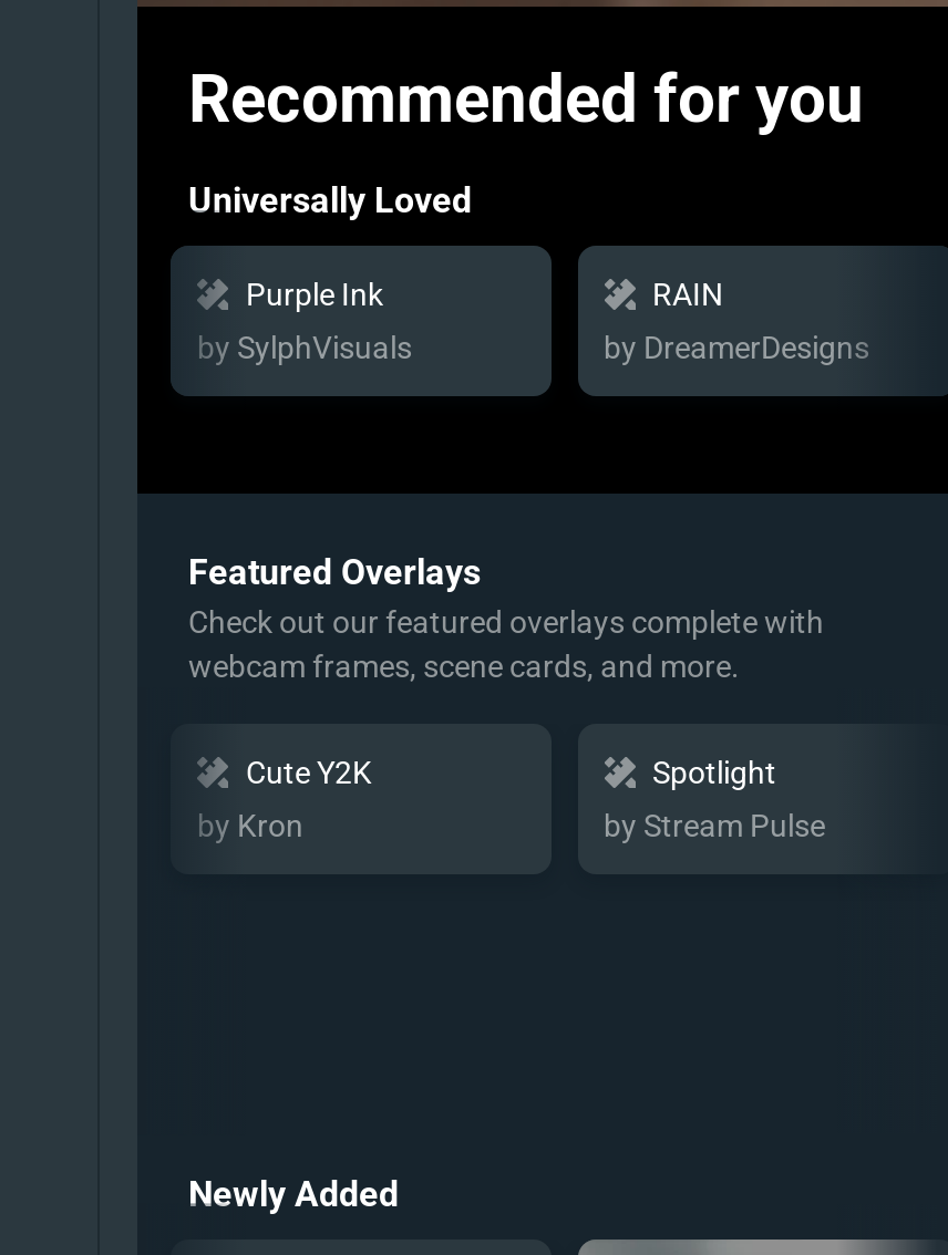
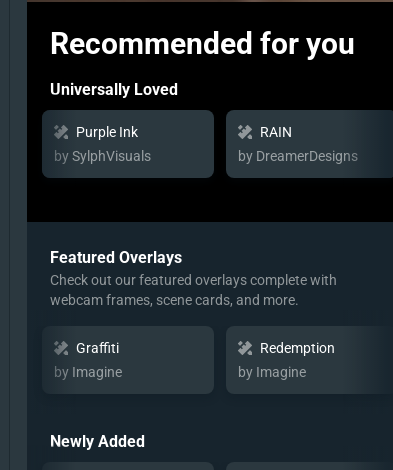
[246,753,372,789] Cute Y2K -> [76,340,119,356] Graffiti
[652,753,776,789] Spotlight -> [259,340,334,356] Redemption
[197,807,303,842] by Kron -> [54,364,122,380] by Imagine
[604,807,825,842] by Stream Pulse -> [237,364,305,380] by Imagine

